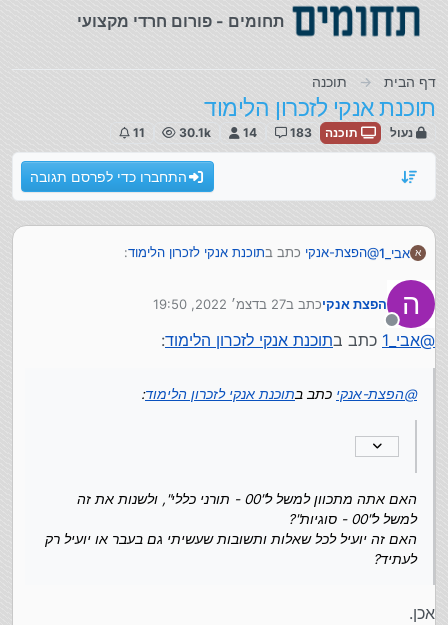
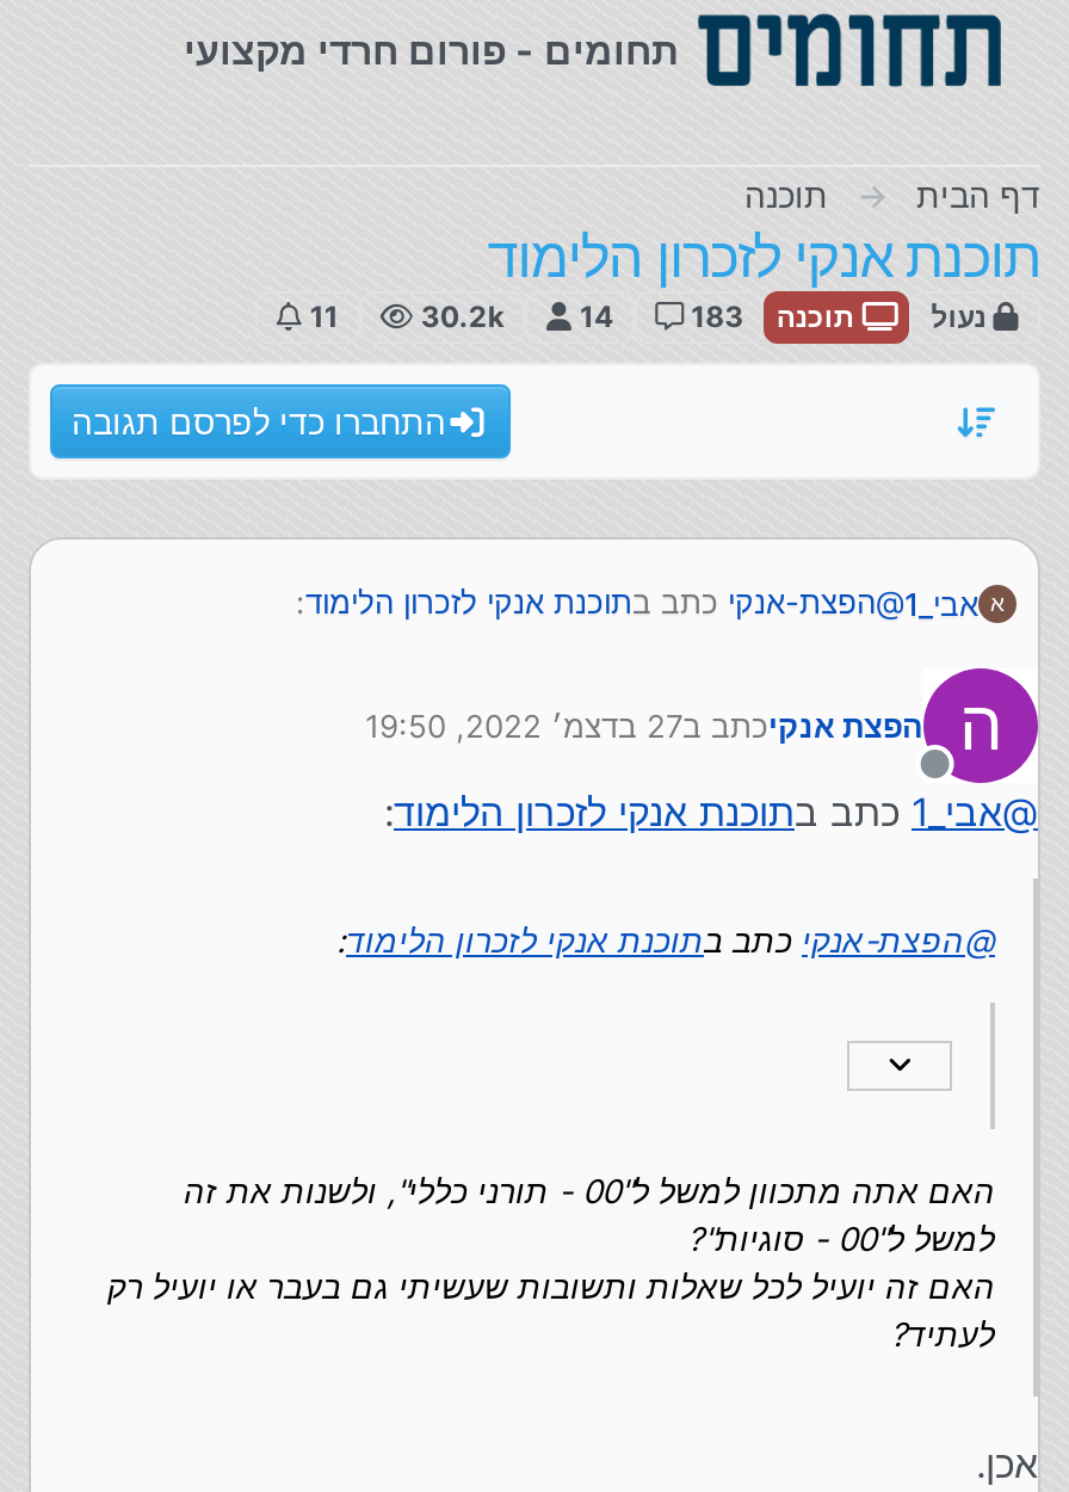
[179,125,211,140] 30.1k -> [421,299,504,335] 30.2k

